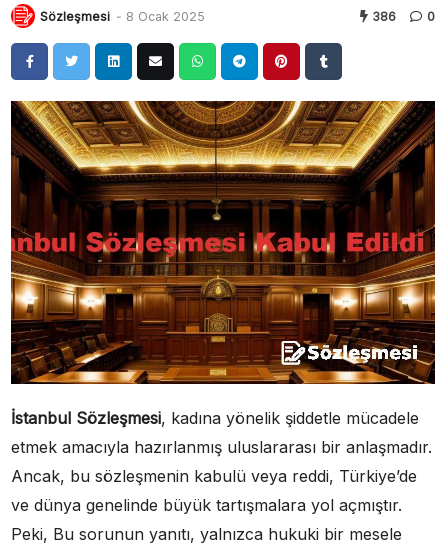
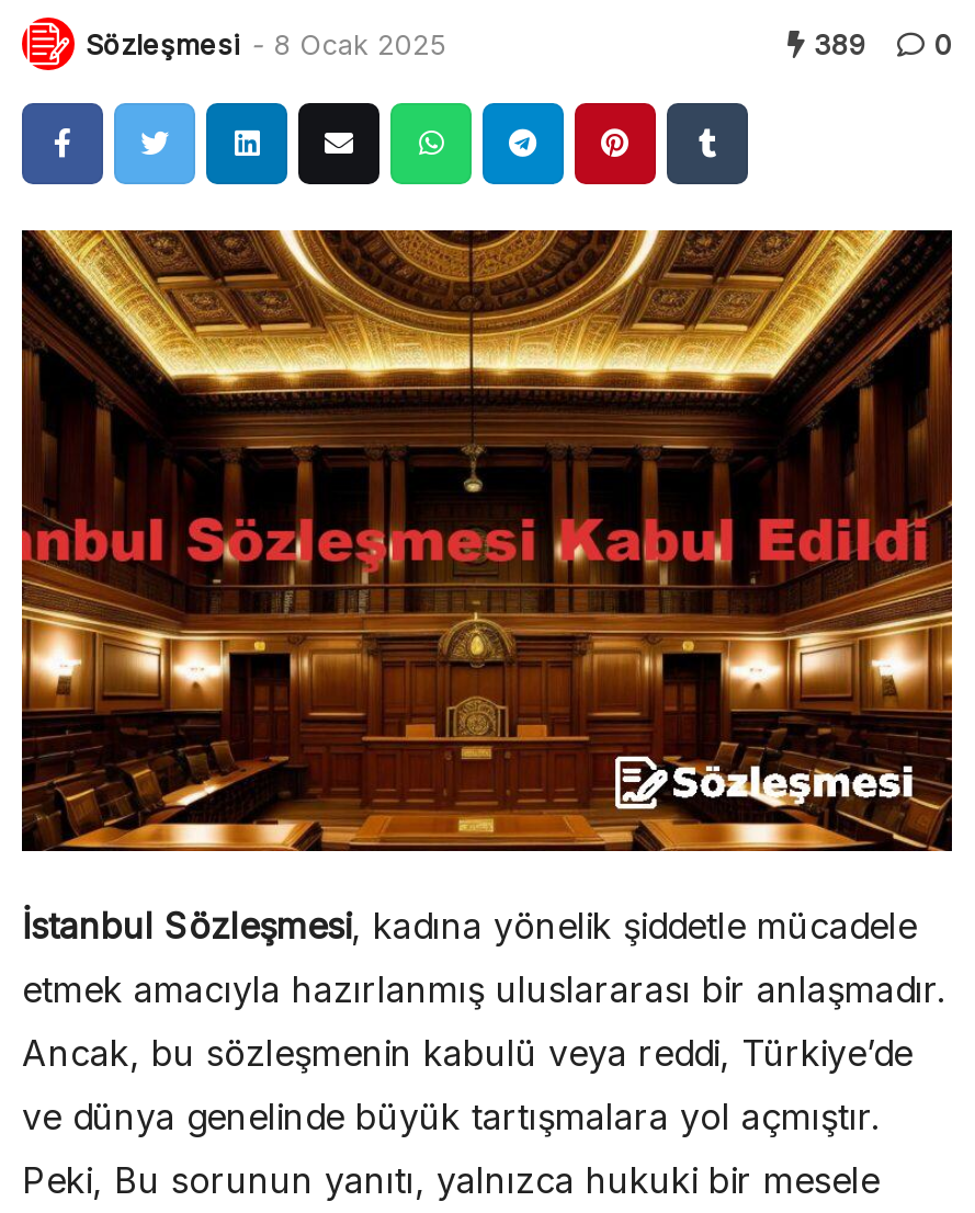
[368,8,435,23] 386 0 -> [805,27,952,60] 389 0

